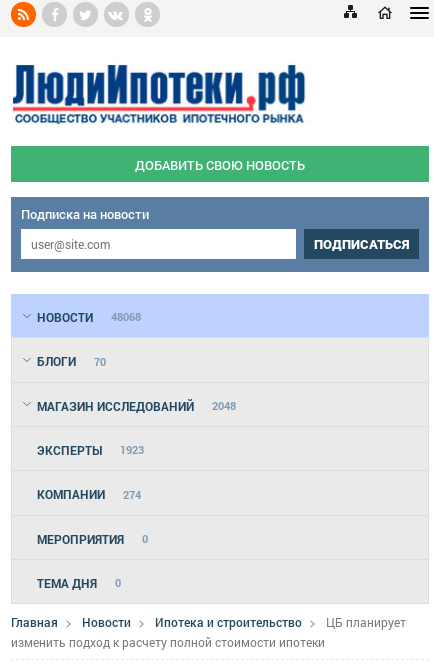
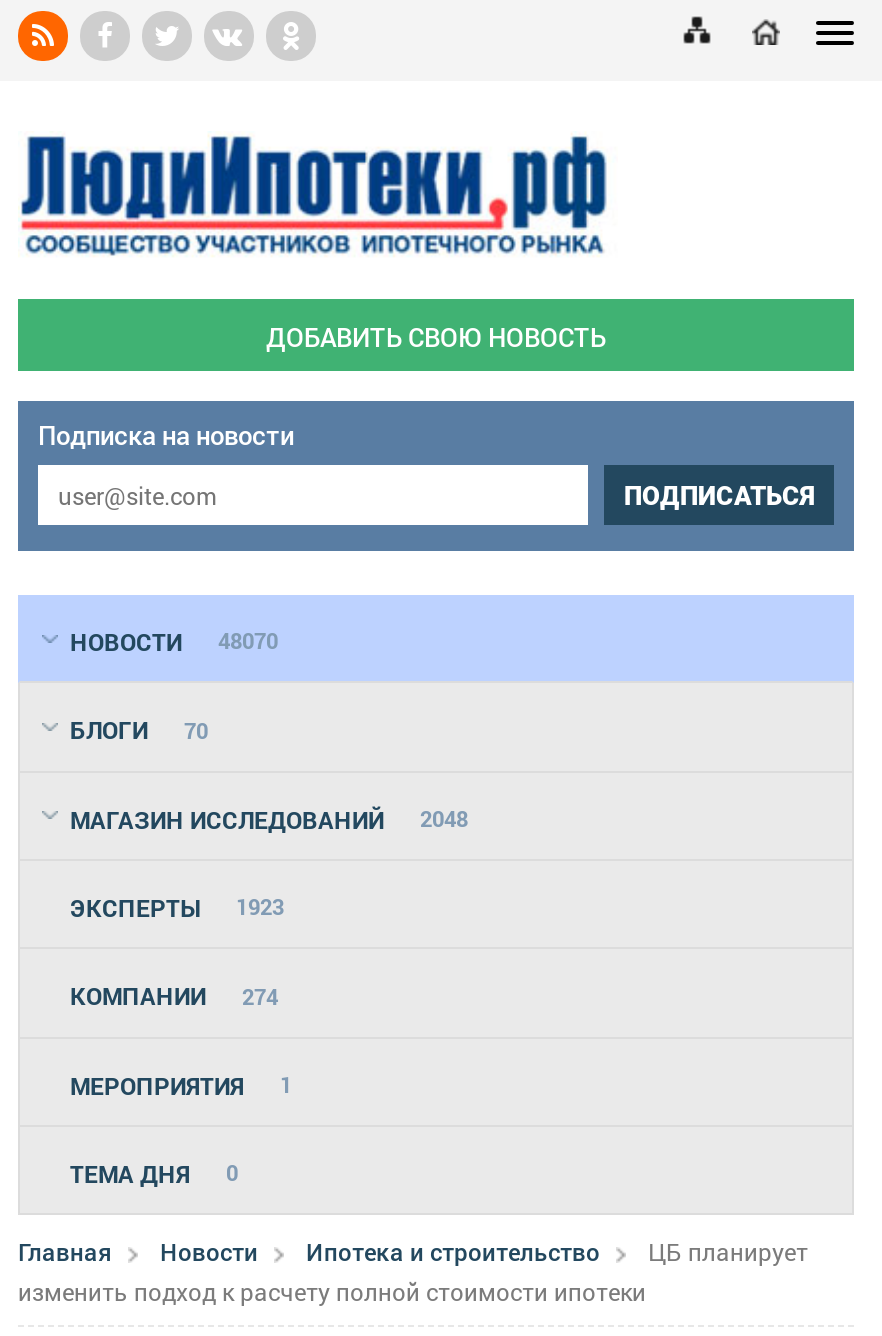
[37,309,141,325] НОВОСТИ 48068 -> [70,625,278,657] НОВОСТИ 48070
[37,531,148,547] МЕРОПРИЯТИЯ 0 -> [70,1068,292,1100] МЕРОПРИЯТИЯ 1

